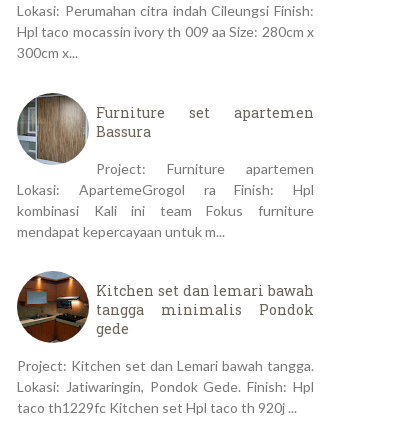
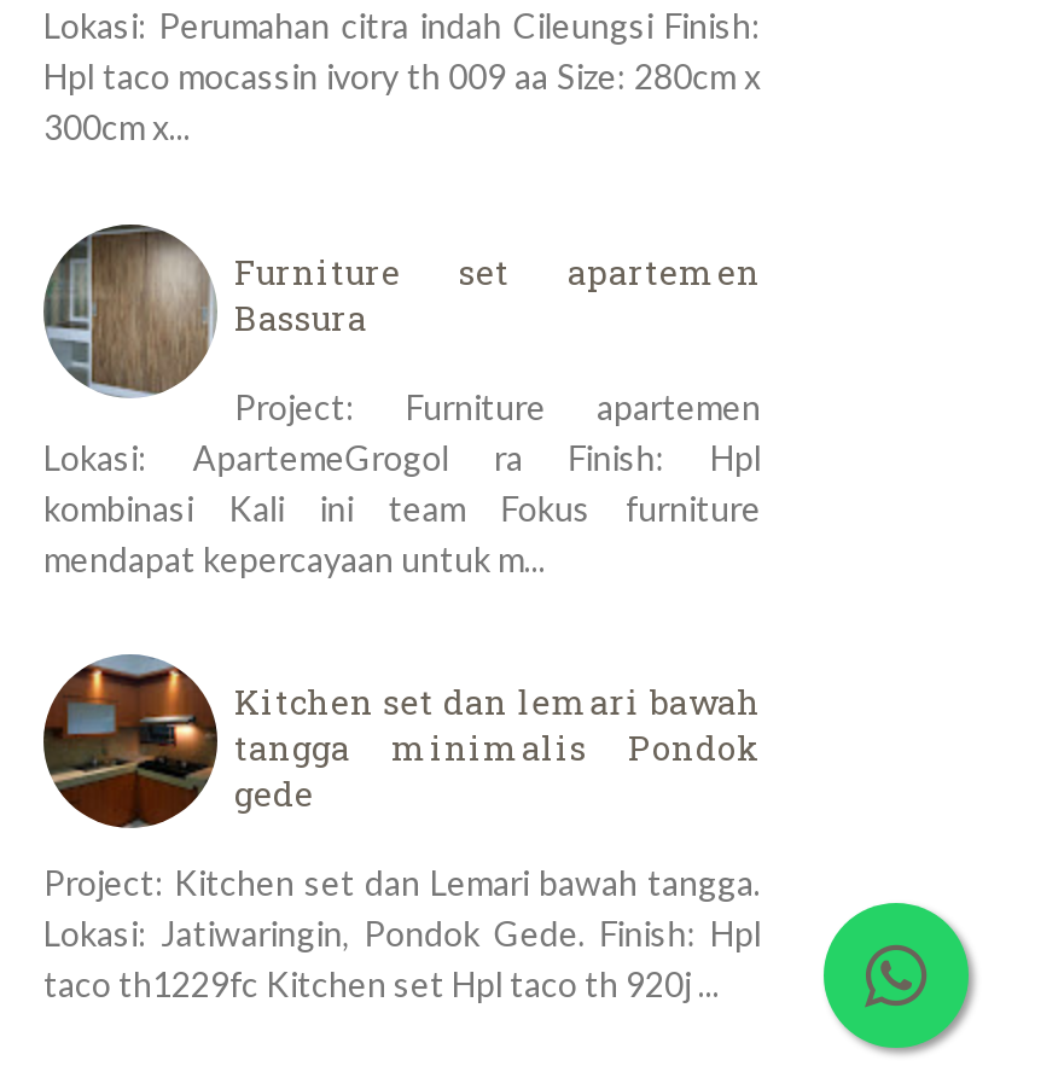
none -> [821,901,976,1055] [image]

